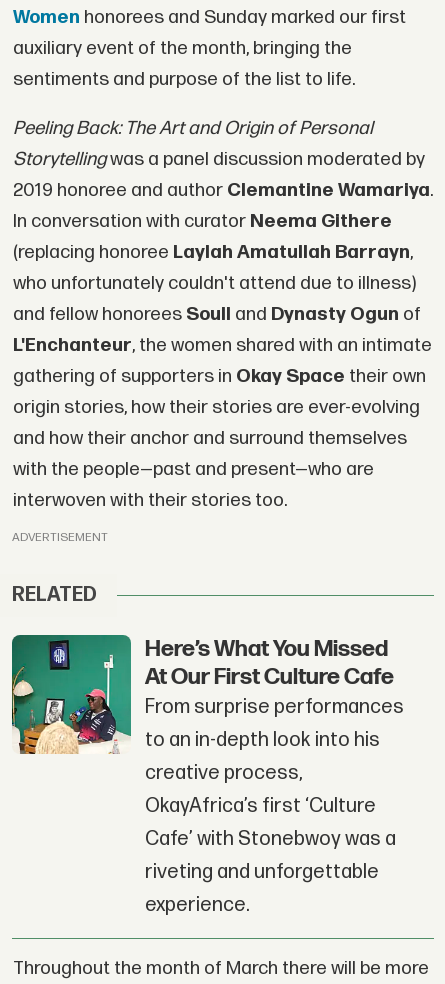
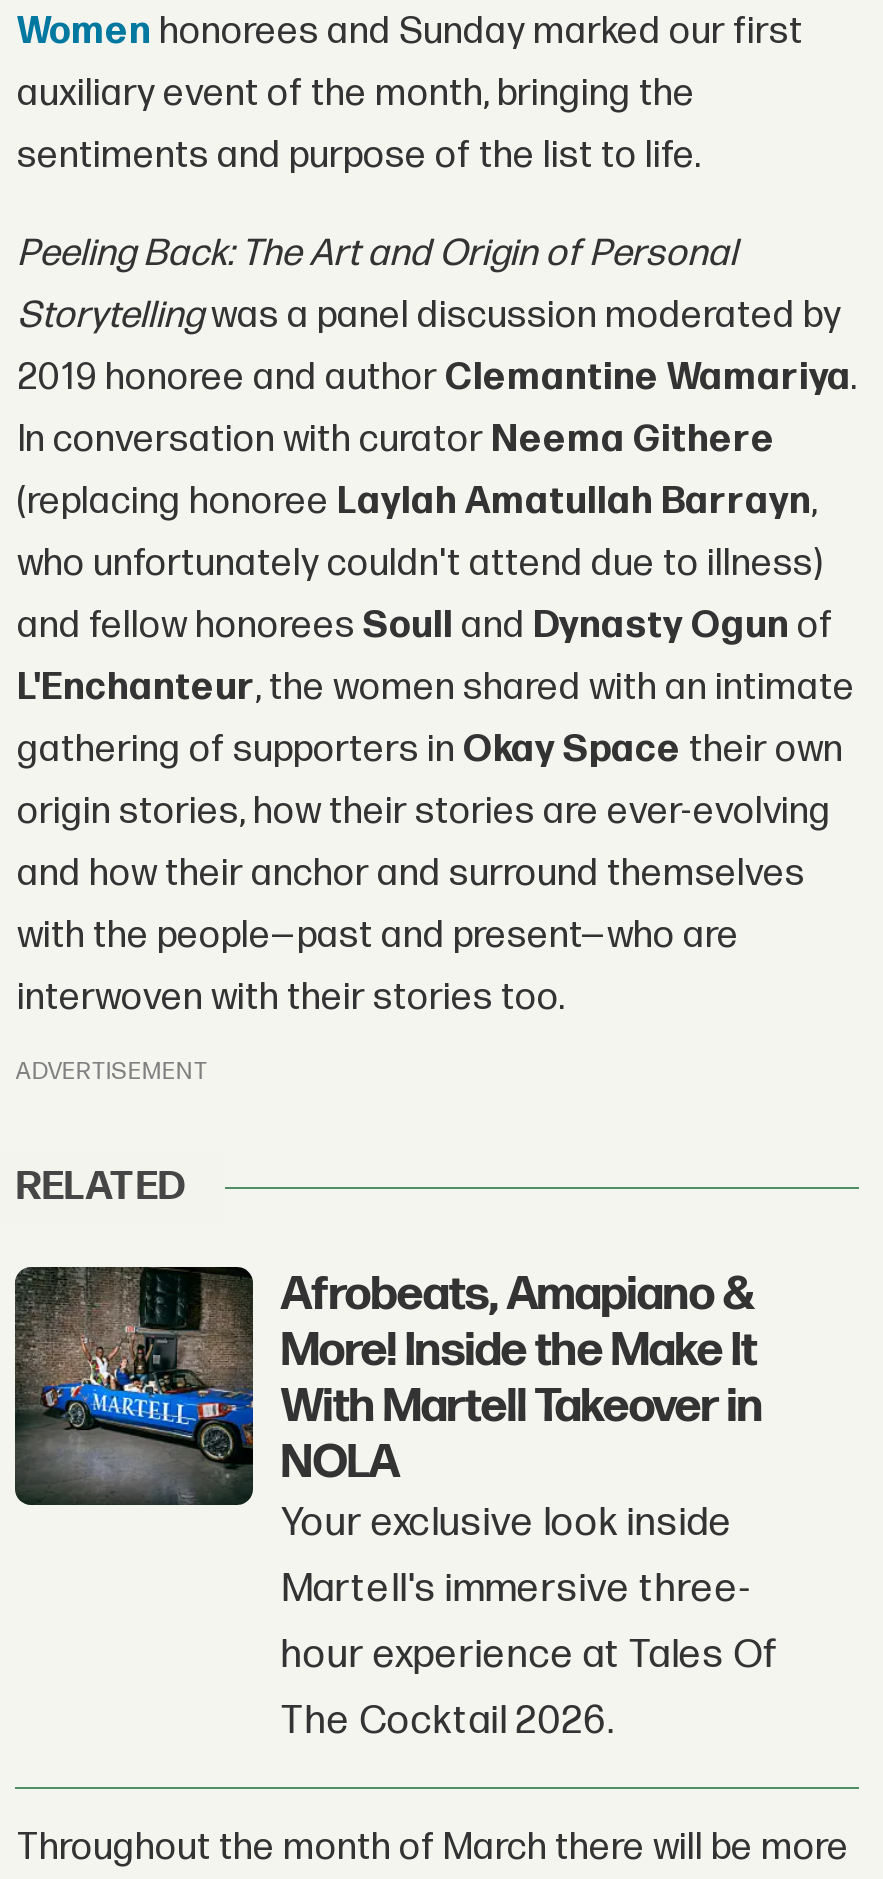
[11,634,404,917] [image] | Here’s What You Missed | At Our First Culture Cafe | From surprise performances | to an in-depth look into his | creative process, | OkayAfrica’s first ‘Culture | Cafe’ with Stonebwoy was a | riveting and unforgettable | experience. -> [13,1265,779,1745] [image] | Afrobeats, Amapiano & | More! Inside the Make It | With Martell Takeover in | NOLA | Your exclusive look inside | Martell's immersive three- | hour experience at Tales Of | The Cocktail 2026.

